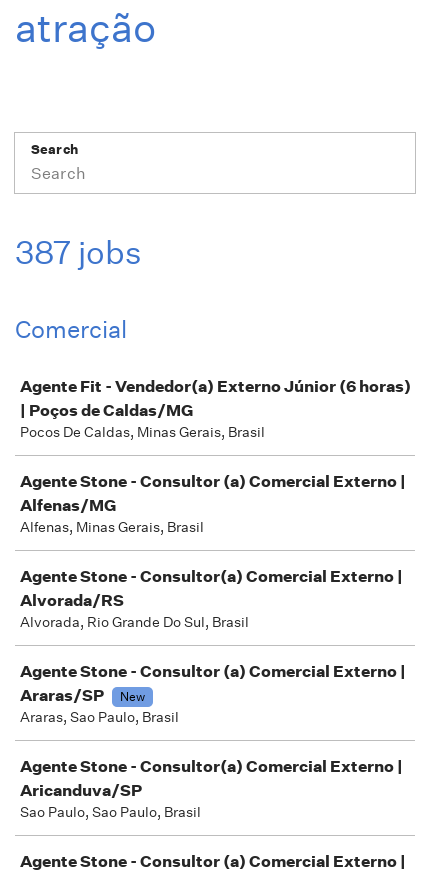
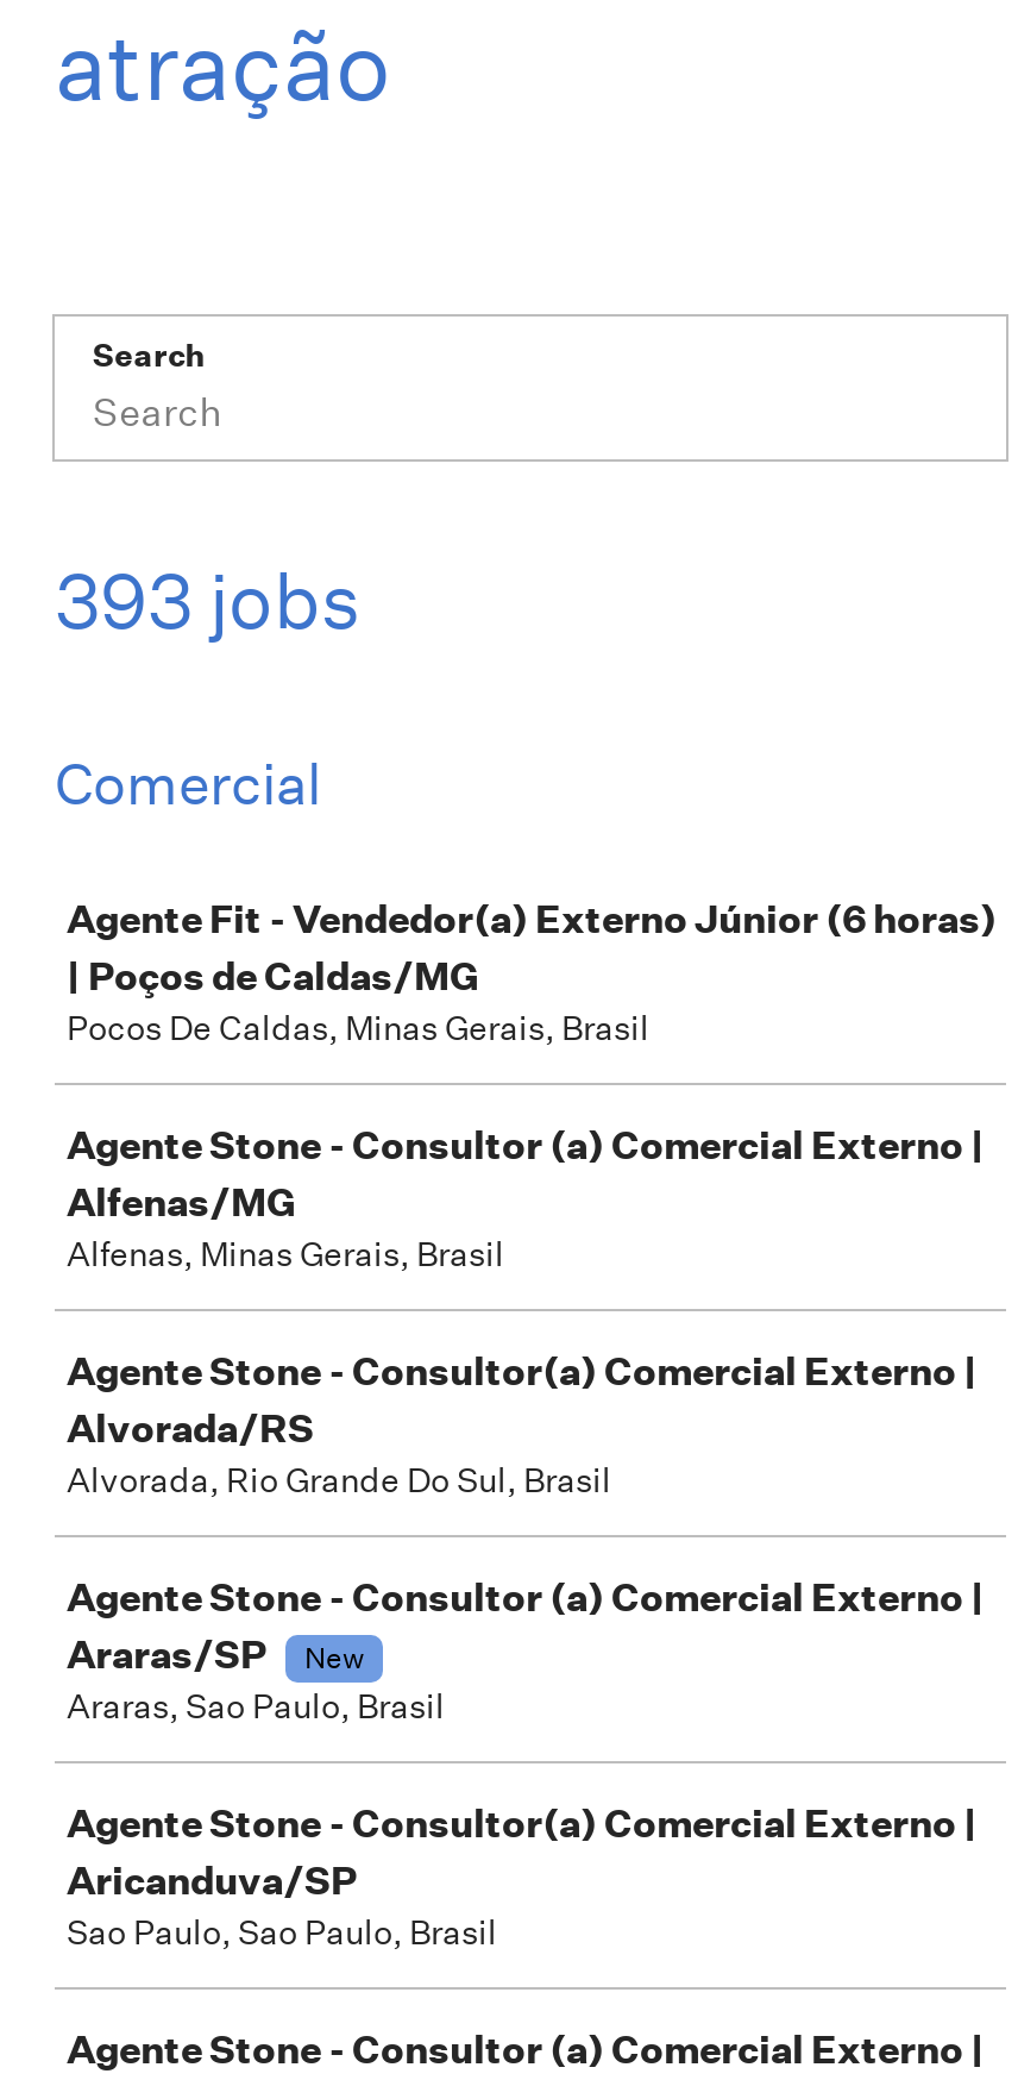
[15,233,142,272] 387 jobs -> [55,555,362,647] 393 jobs

